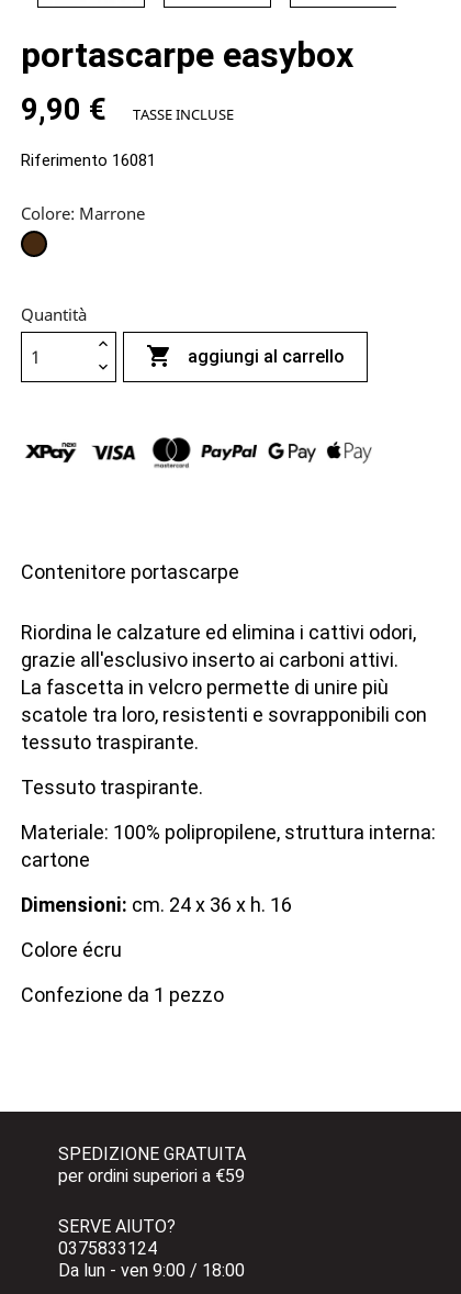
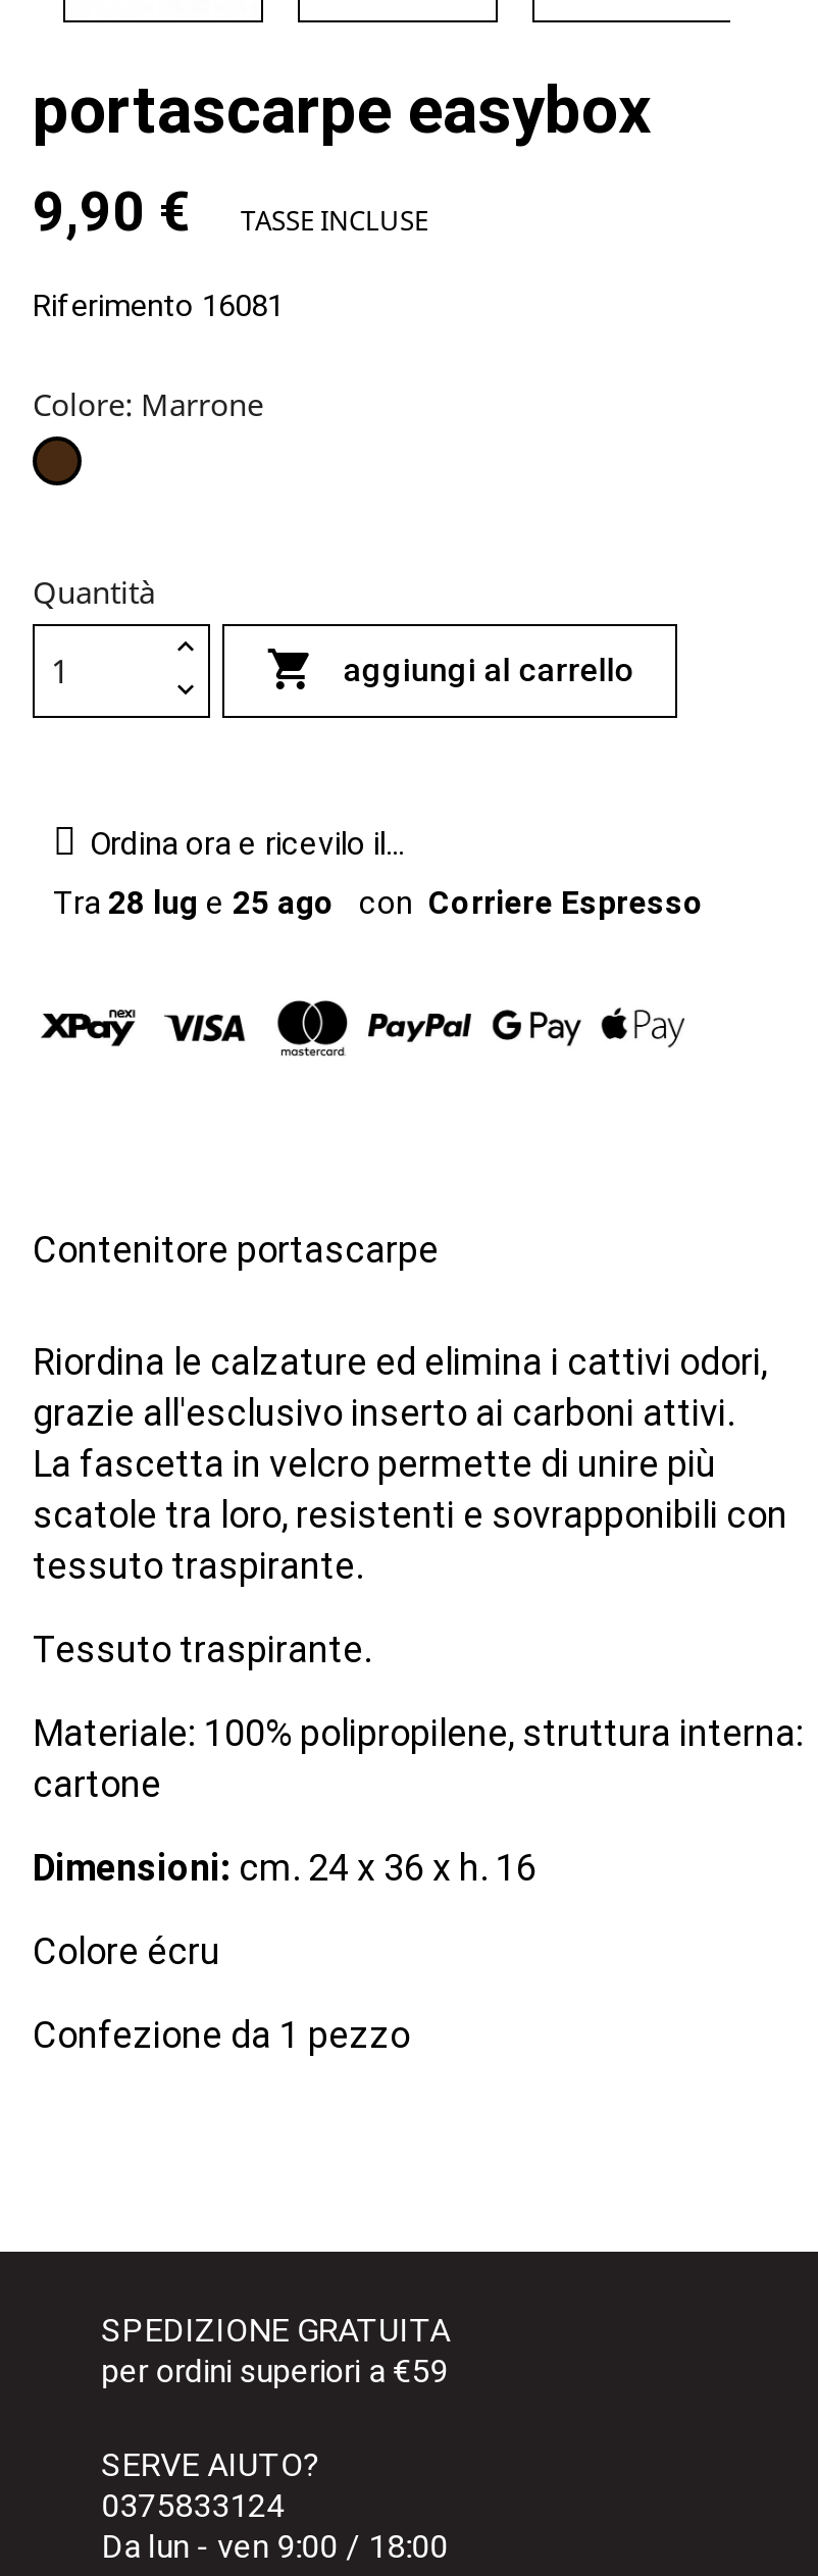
none -> [53,827,704,923] Ordina ora e ricevilo il... | Tra 28 lug e 25 ago con Corriere Espresso

